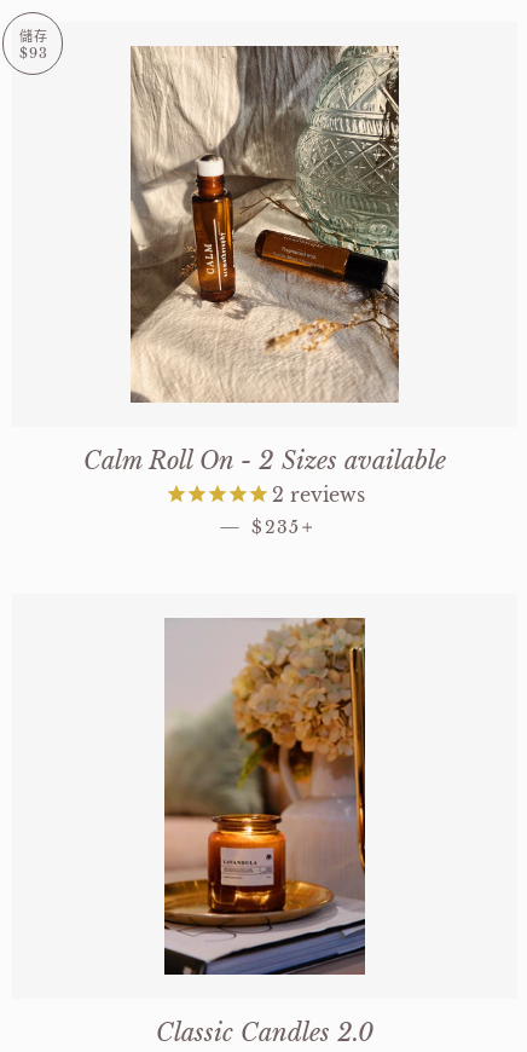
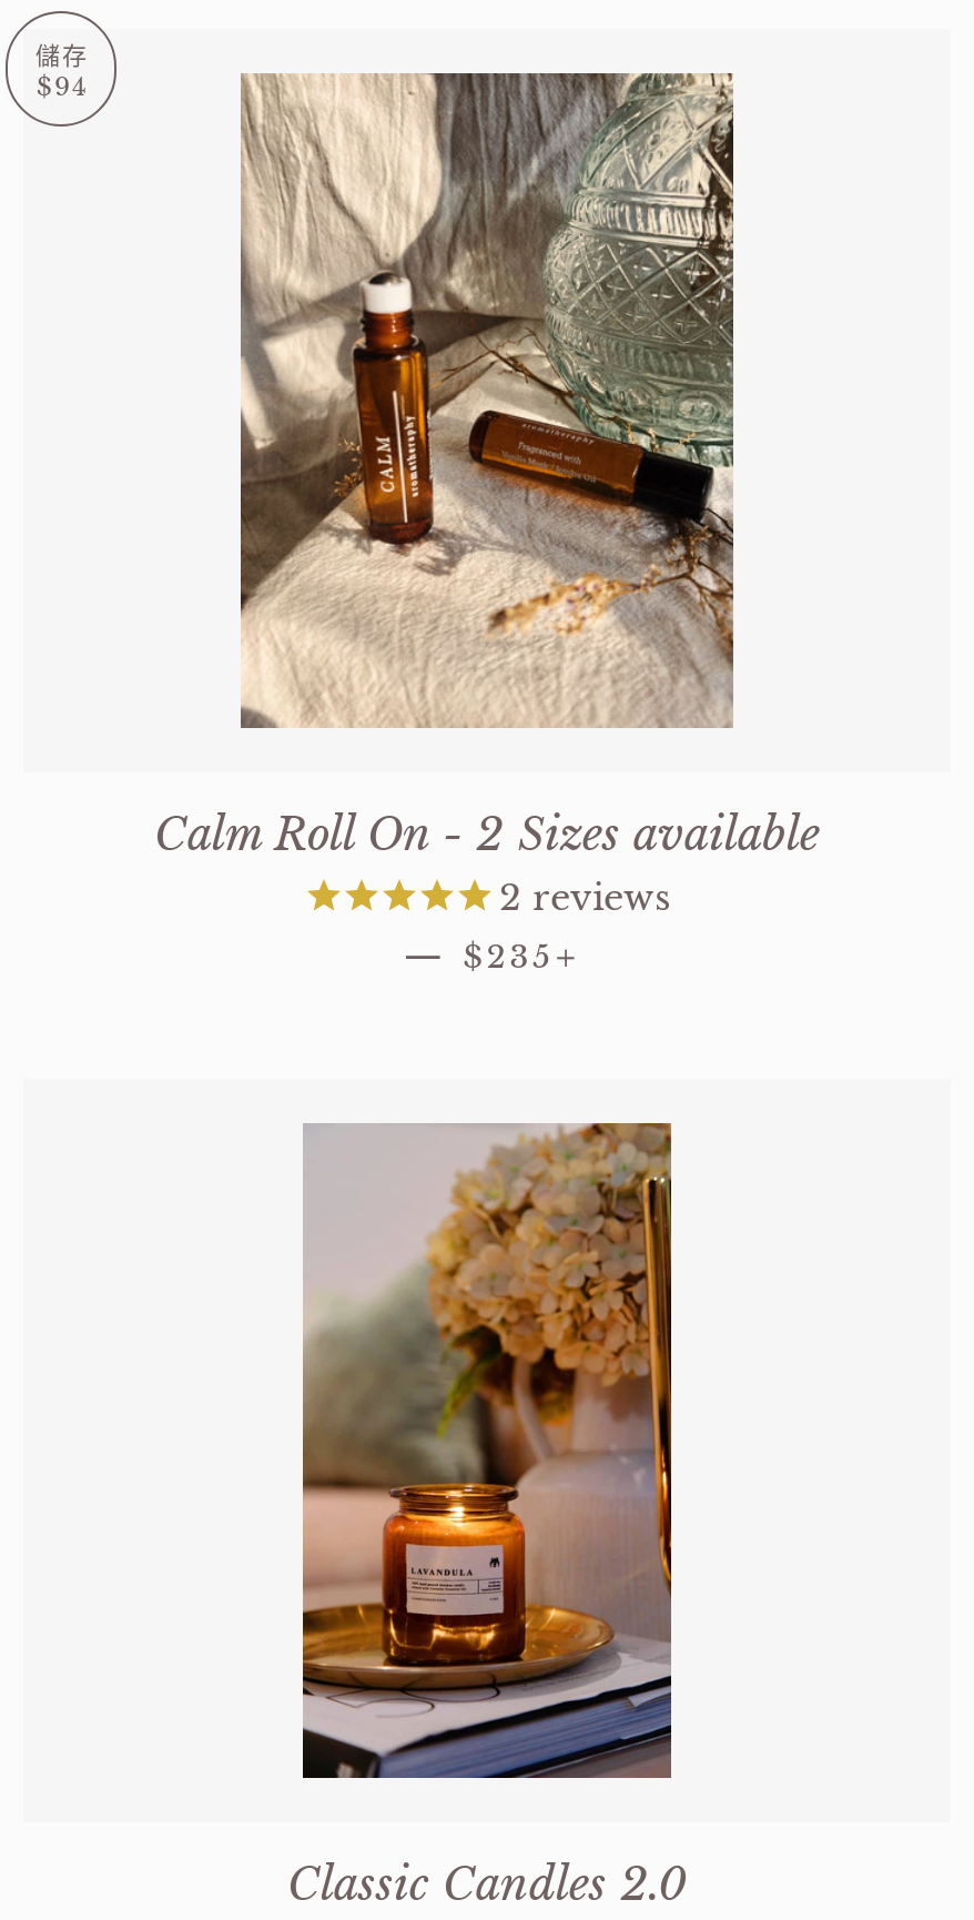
[19,45,48,62] $93 -> [37,71,88,102] $94

